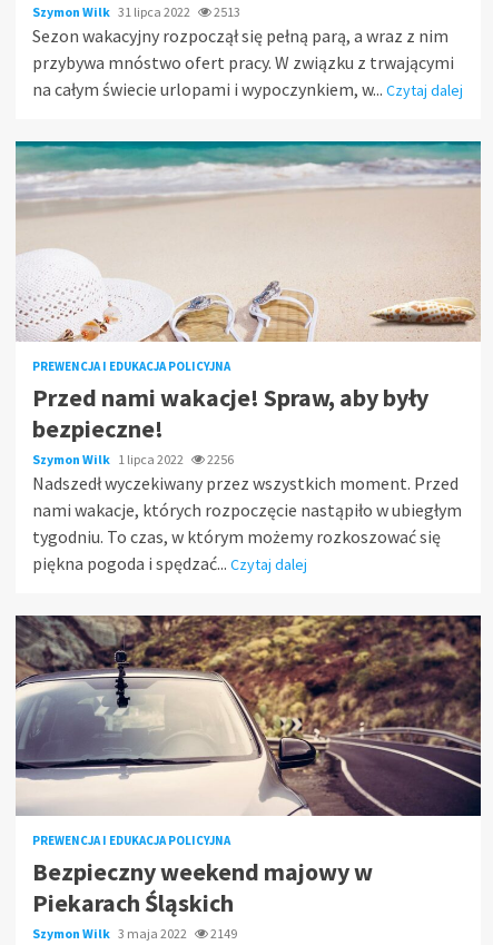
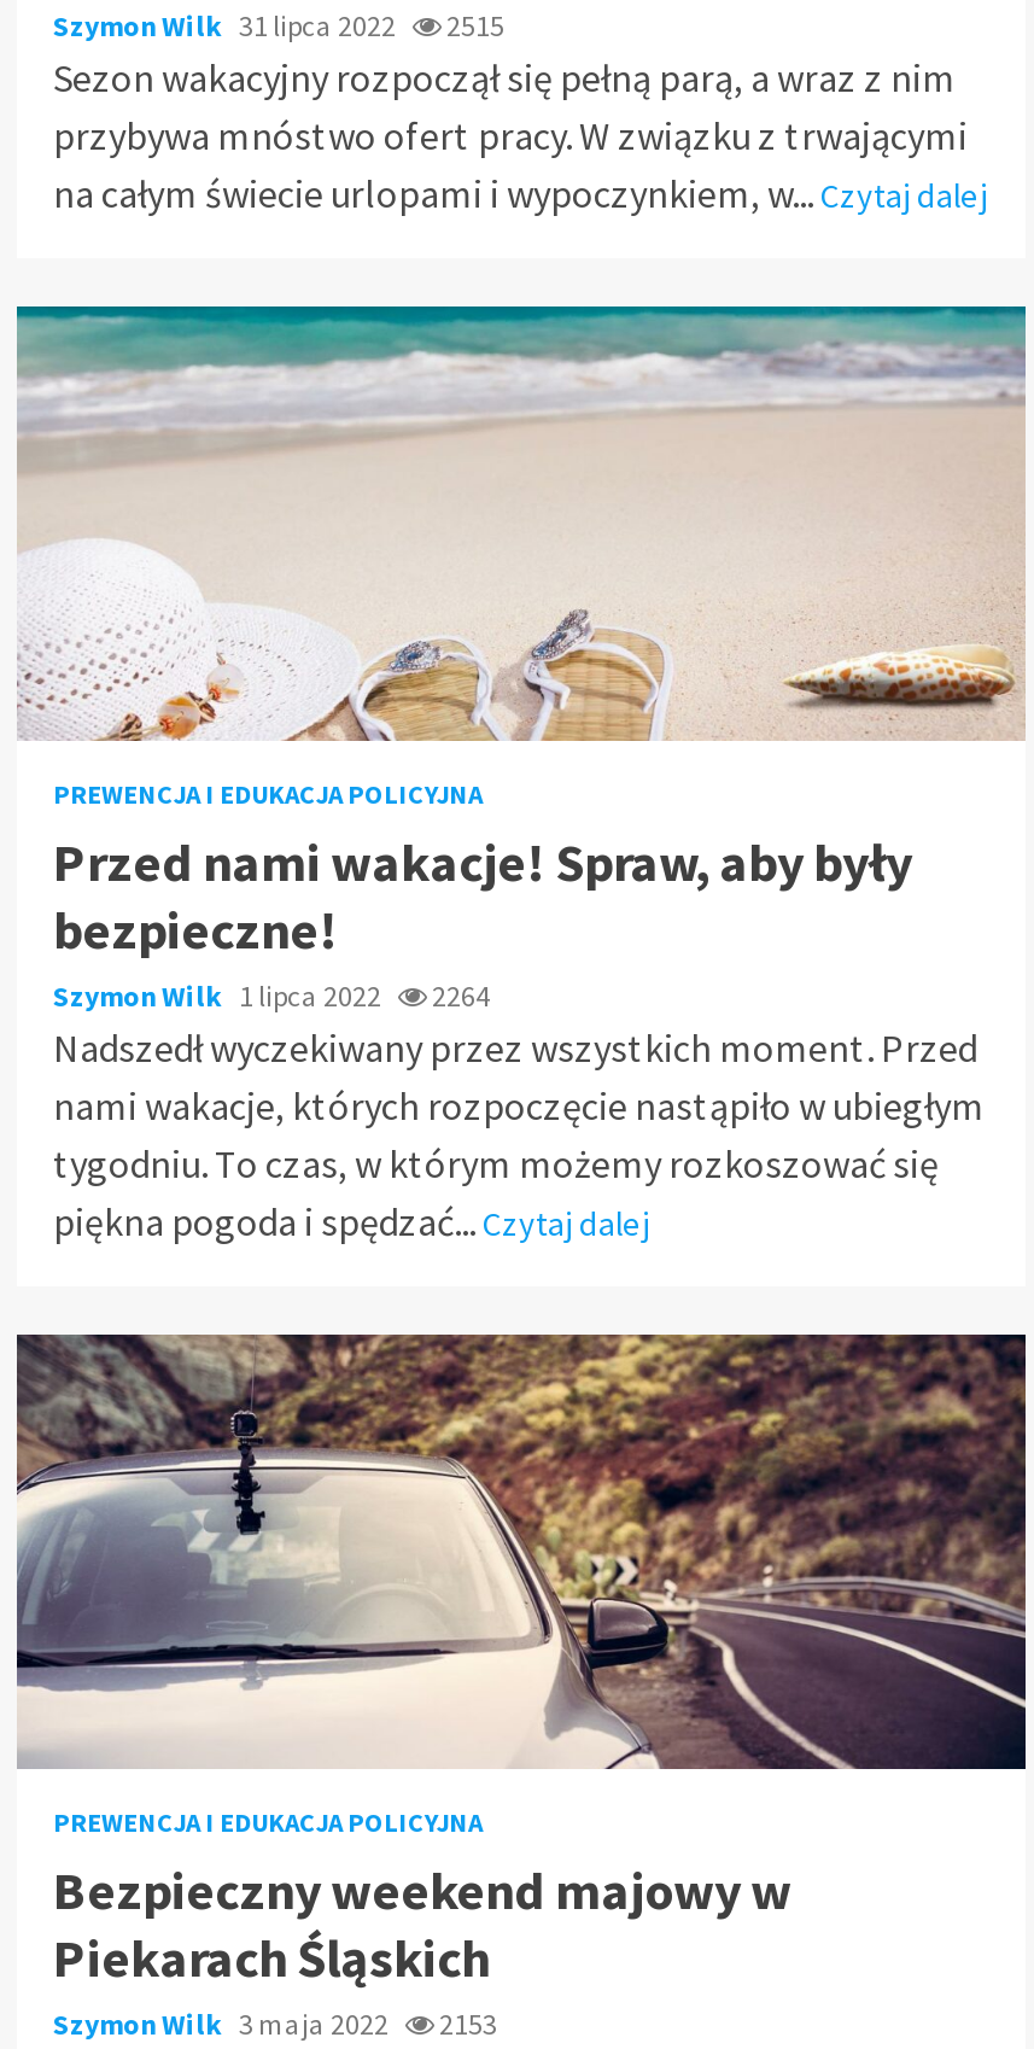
[32,3,240,20] Szymon Wilk 31 lipca 2022 2513 -> [53,7,504,43] Szymon Wilk 31 lipca 2022 2515
[32,451,234,467] Szymon Wilk 1 lipca 2022 2256 -> [53,977,490,1014] Szymon Wilk 1 lipca 2022 2264
[32,925,237,942] Szymon Wilk 3 maja 2022 2149 -> [53,2006,497,2042] Szymon Wilk 3 maja 2022 2153

